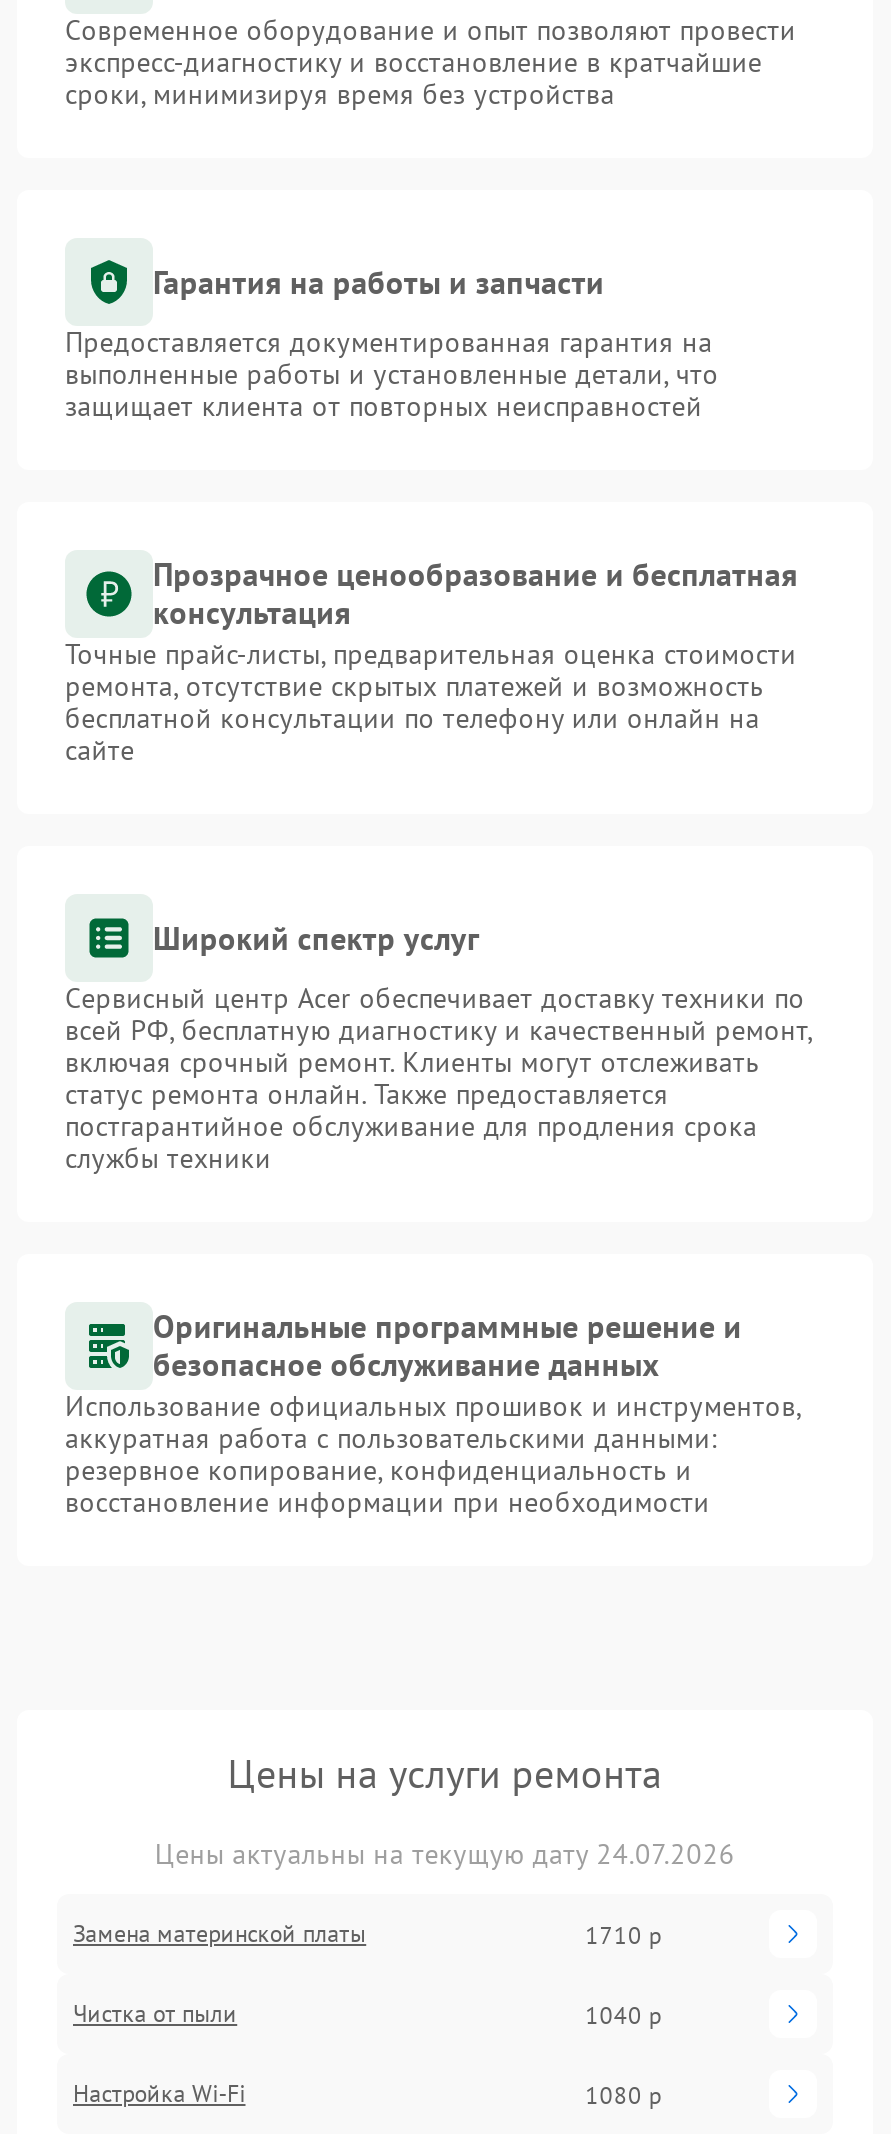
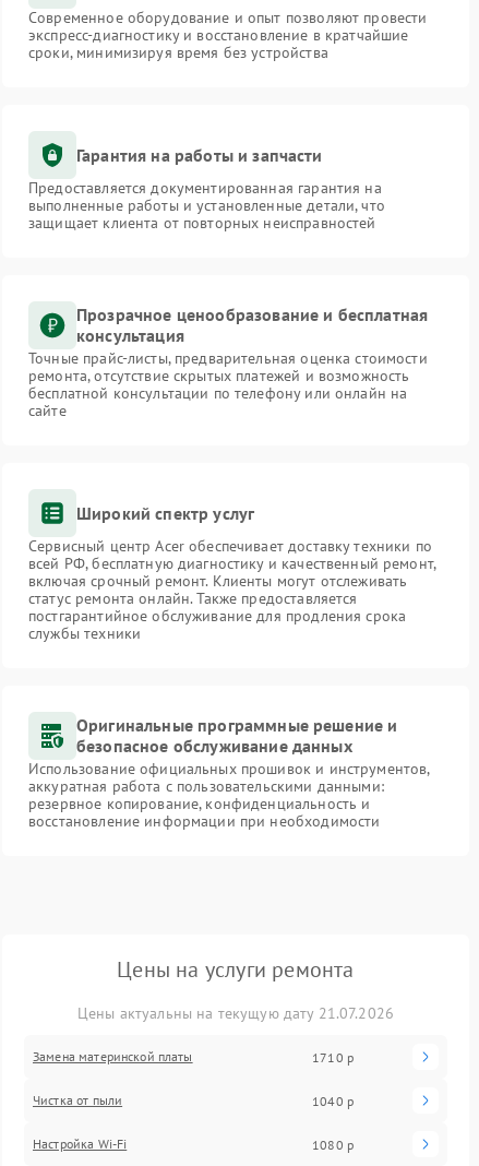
[155,1836,735,1872] Цены актуальны на текущую дату 24.07.2026 -> [77,1003,394,1023] Цены актуальны на текущую дату 21.07.2026

